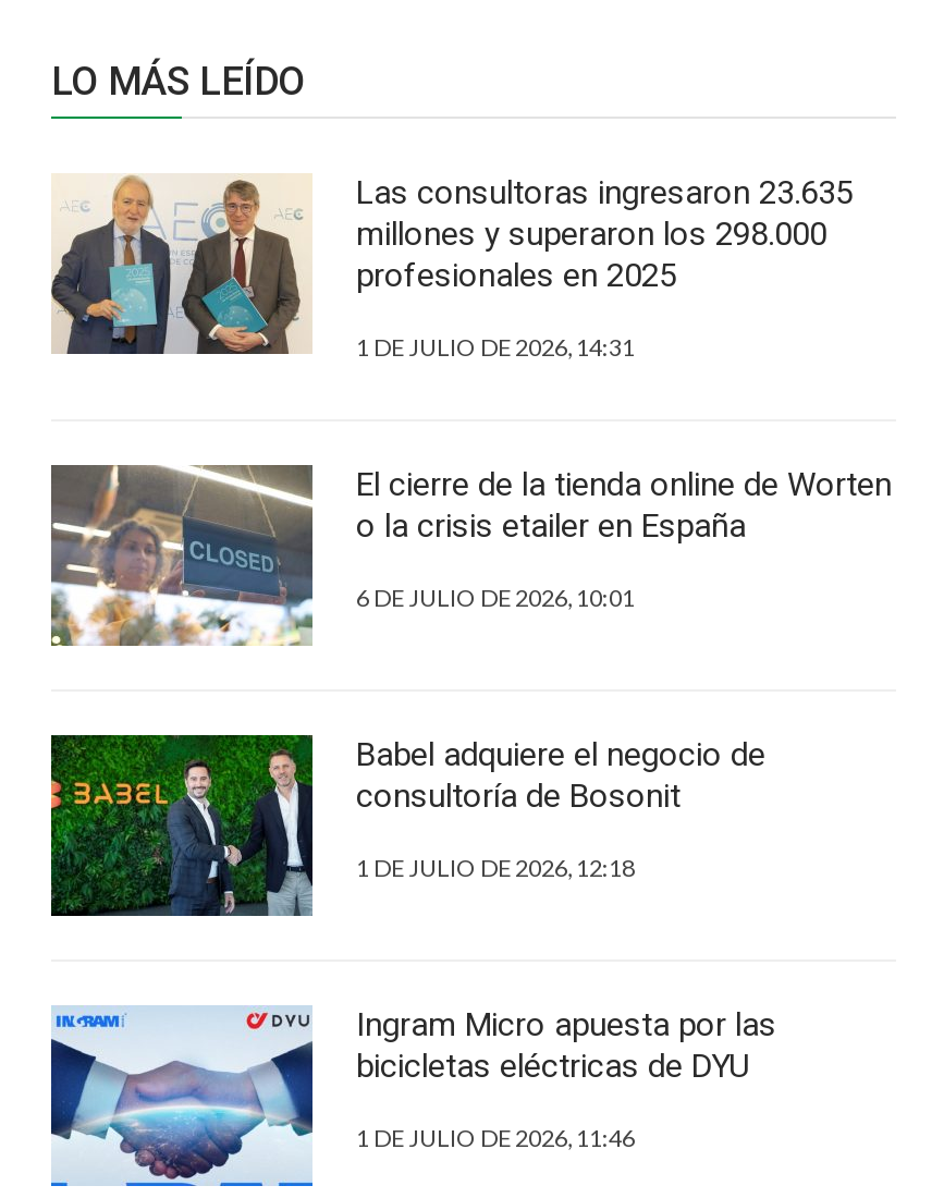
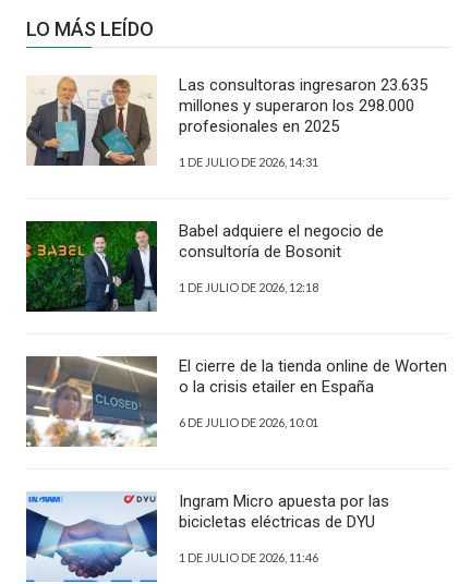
moved [49,463,892,648] -> [25,355,447,448]: [image] | El cierre de la tienda online de Worten | o la crisis etailer en España | 6 DE JULIO DE 2026, 10:01
moved [47,733,765,918] -> [24,220,384,313]: [image] | Babel adquiere el negocio de | consultoría de Bosonit | 1 DE JULIO DE 2026, 12:18

